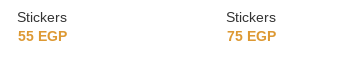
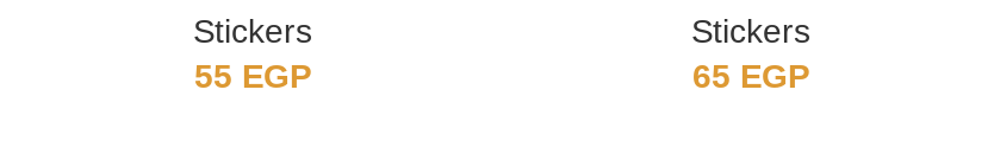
[227,28,276,44] 75 EGP -> [692,56,809,94] 65 EGP

